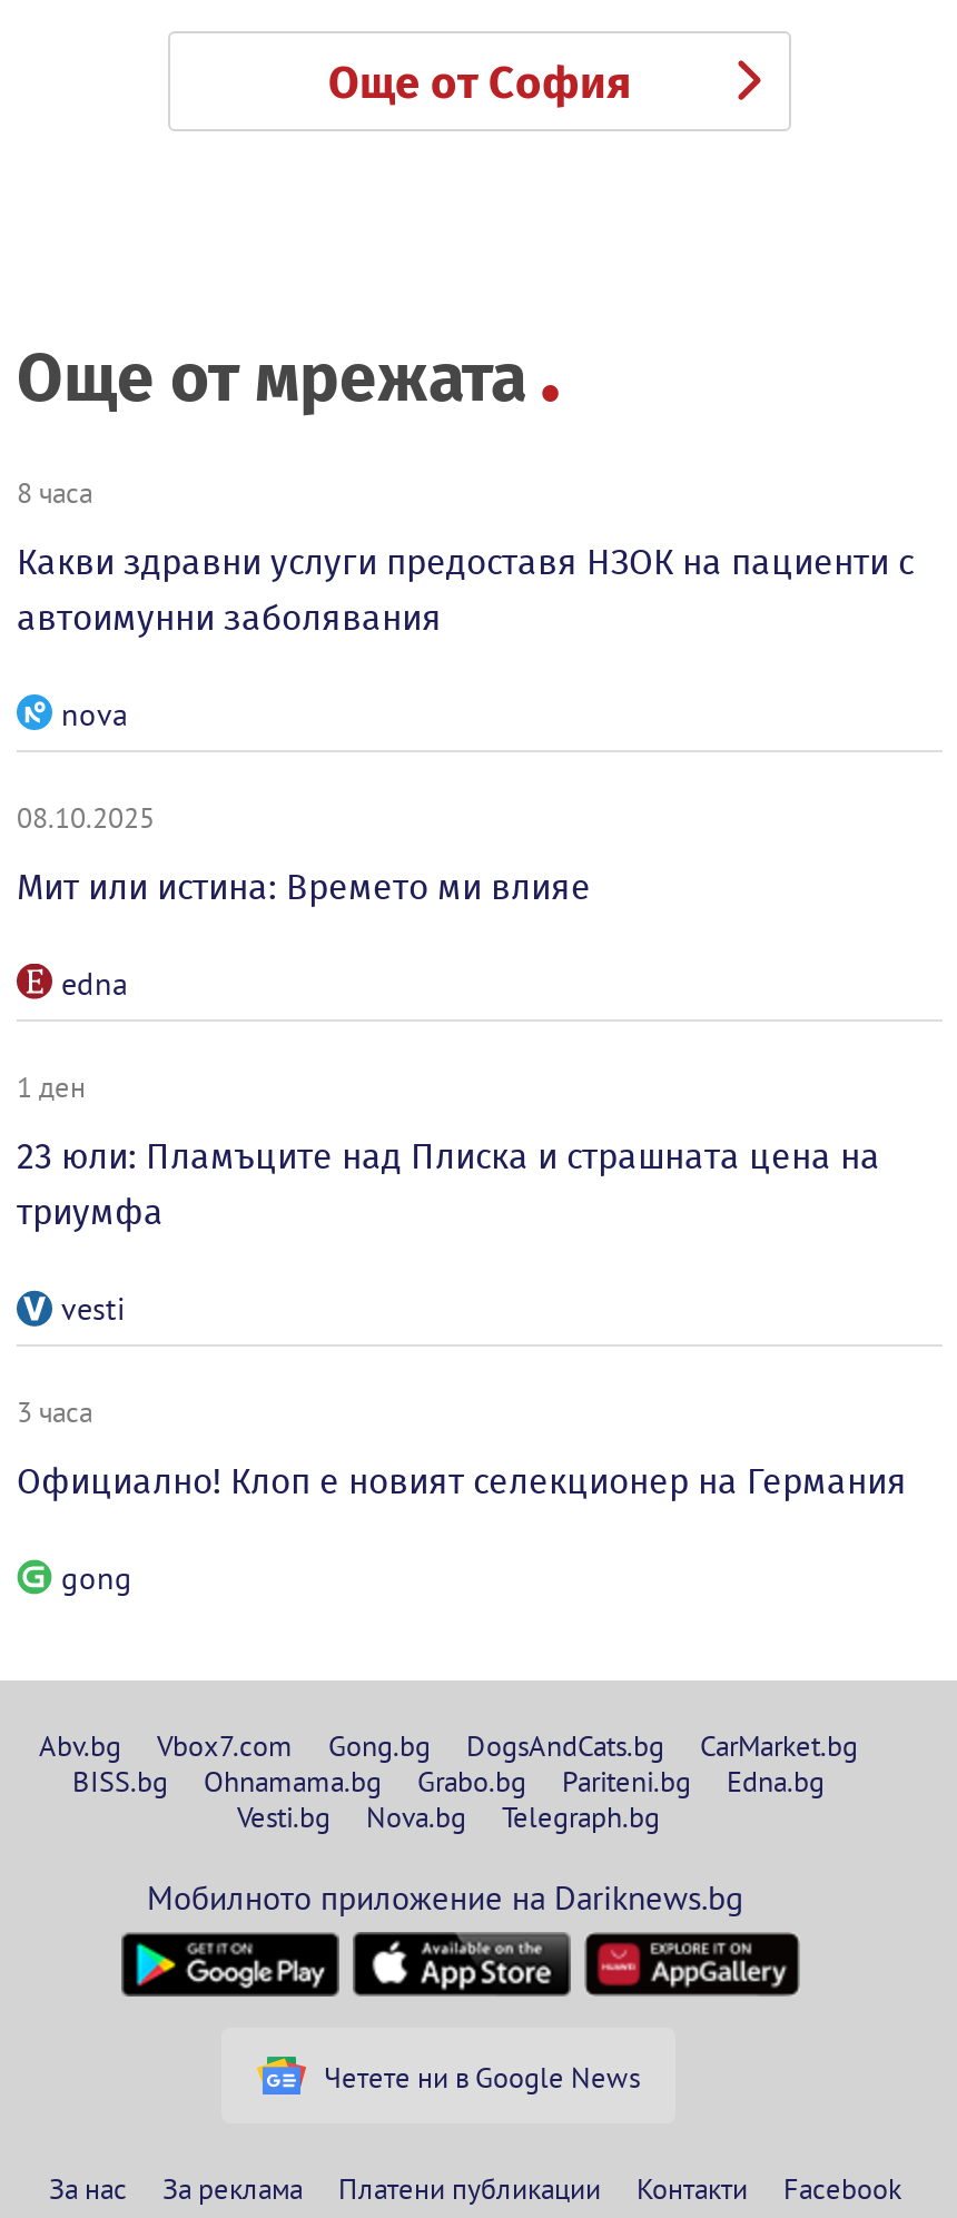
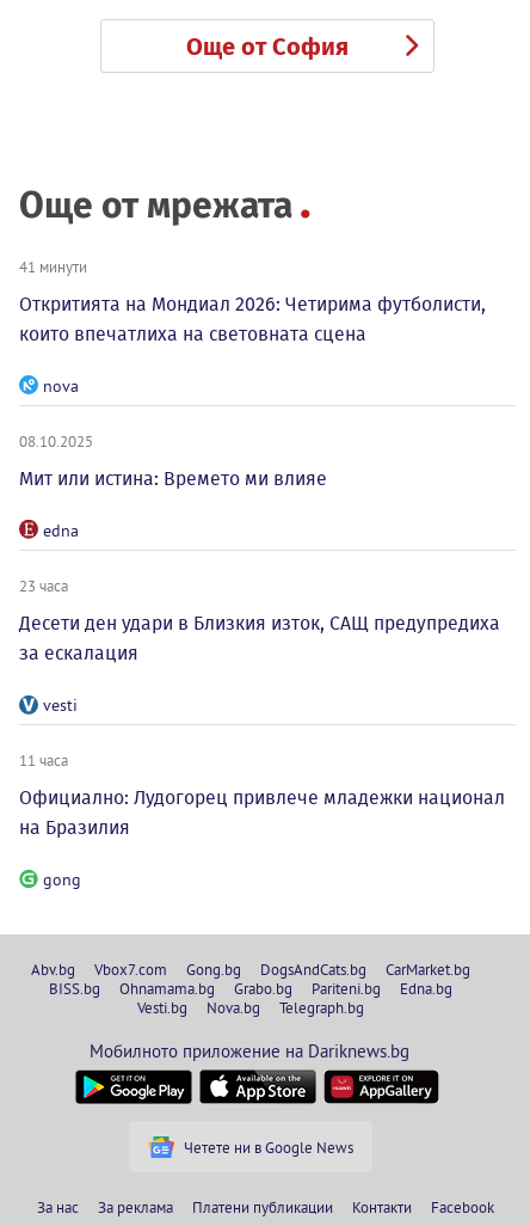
[17,474,92,510] 8 часа -> [19,257,87,276] 41 минути
[17,541,914,639] Какви здравни услуги предоставя НЗОК на пациенти с | автоимунни заболявания -> [19,293,486,345] Откритията на Мондиал 2026: Четирима футболисти, | които впечатлиха на световната сцена
[17,1068,86,1104] 1 ден -> [19,576,68,595] 23 часа
[17,1135,880,1233] 23 юли: Пламъците над Плиска и страшната цена на | триумфа -> [19,612,500,664] Десети ден удари в Близкия изток, САЩ предупредиха | за ескалация
[17,1393,92,1429] 3 часа -> [19,750,68,770] 11 часа
[17,1460,907,1502] Официално! Клоп е новият селекционер на Германия -> [19,786,505,839] Официално: Лудогорец привлече младежки национал | на Бразилия

